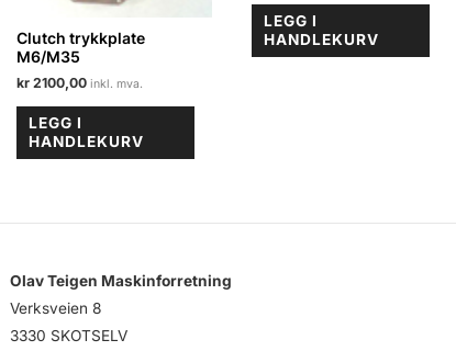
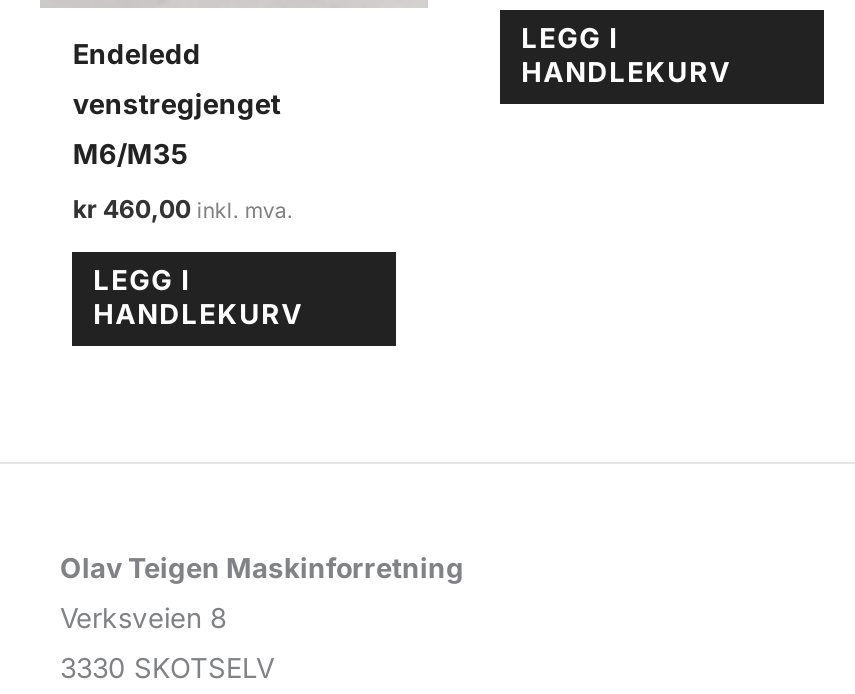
[17,30,145,48] Clutch trykkplate -> [73,37,281,119] Endeledd | venstregjenget
[17,75,87,91] kr 2100,00 -> [73,193,191,223] kr 460,00

